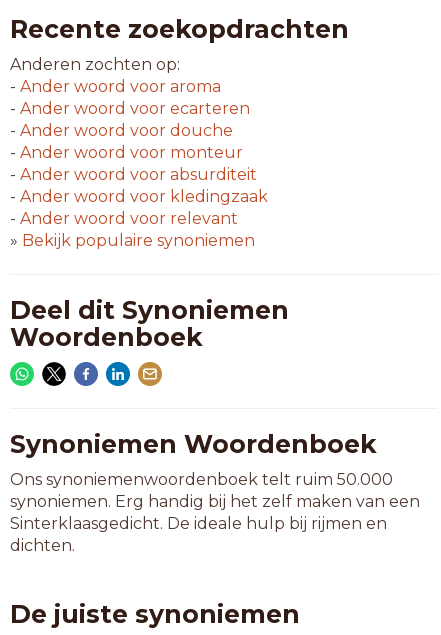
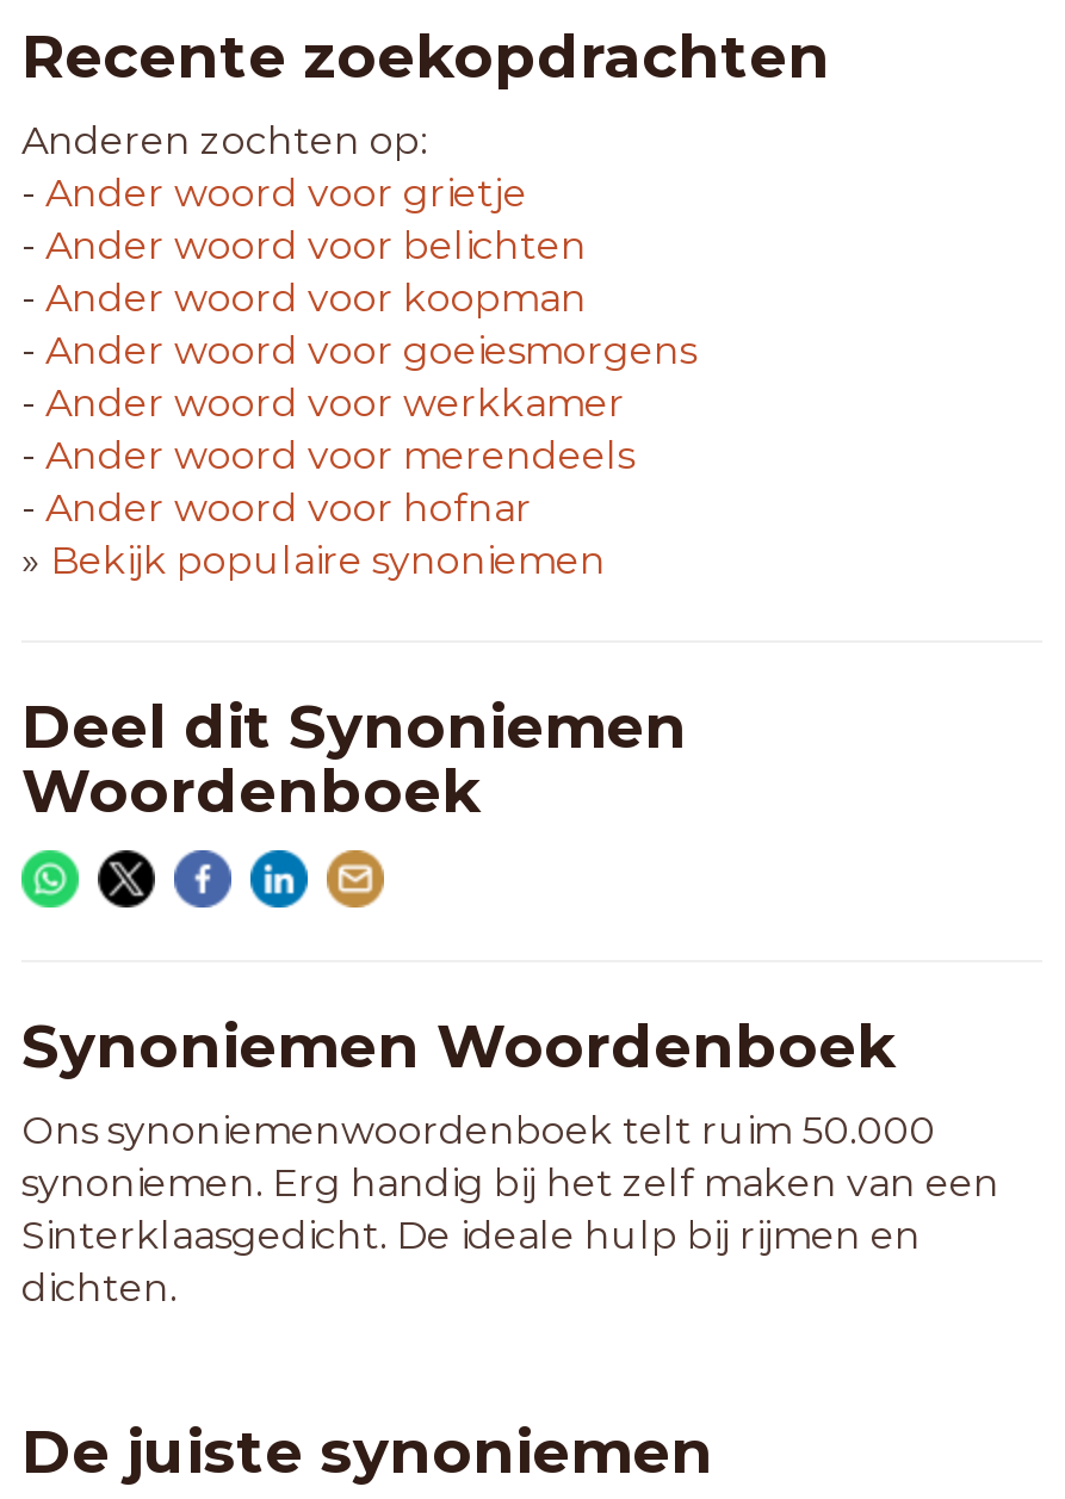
[10,77,221,96] - Ander woord voor aroma -> [21,171,527,216] - Ander woord voor grietje
[10,99,250,118] - Ander woord voor ecarteren -> [21,223,587,268] - Ander woord voor belichten
[10,121,233,140] - Ander woord voor douche -> [21,275,587,321] - Ander woord voor koopman
[10,143,243,162] - Ander woord voor monteur -> [21,328,696,373] - Ander woord voor goeiesmorgens
[10,165,257,184] - Ander woord voor absurditeit -> [21,380,625,426] - Ander woord voor werkkamer
[10,187,268,206] - Ander woord voor kledingzaak -> [21,433,634,478] - Ander woord voor merendeels
[10,209,238,228] - Ander woord voor relevant -> [21,485,532,531] - Ander woord voor hofnar

